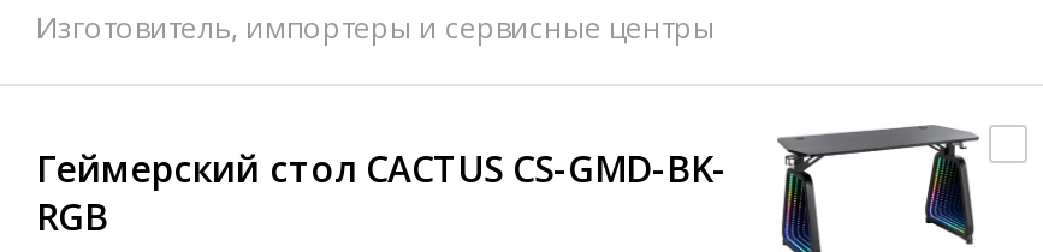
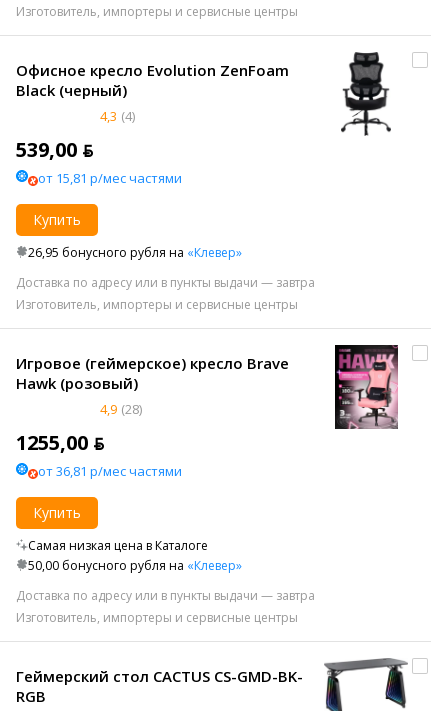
none -> [16,51,392,313] [image] | 539,00 ƃ | от 15,81 р/мес частями | Купить | 26,95 бонусного рубля на «Клевер» | Доставка по адресу или в пункты выдачи — завтра | Изготовитель, импортеры и сервисные центры
none -> [16,60,289,125] Офисное кресло Evolution ZenFoam | Black (черный) | 4,3 (4)
none -> [16,344,399,626] [image] | 1255,00 ƃ | от 36,81 р/мес частями | Купить | Самая низкая цена в Каталоге | 50,00 бонусного рубля на «Клевер» | Доставка по адресу или в пункты выдачи — завтра | Изготовитель, импортеры и сервисные центры
none -> [16,353,289,418] Игровое (геймерское) кресло Brave | Hawk (розовый) | 4,9 (28)

